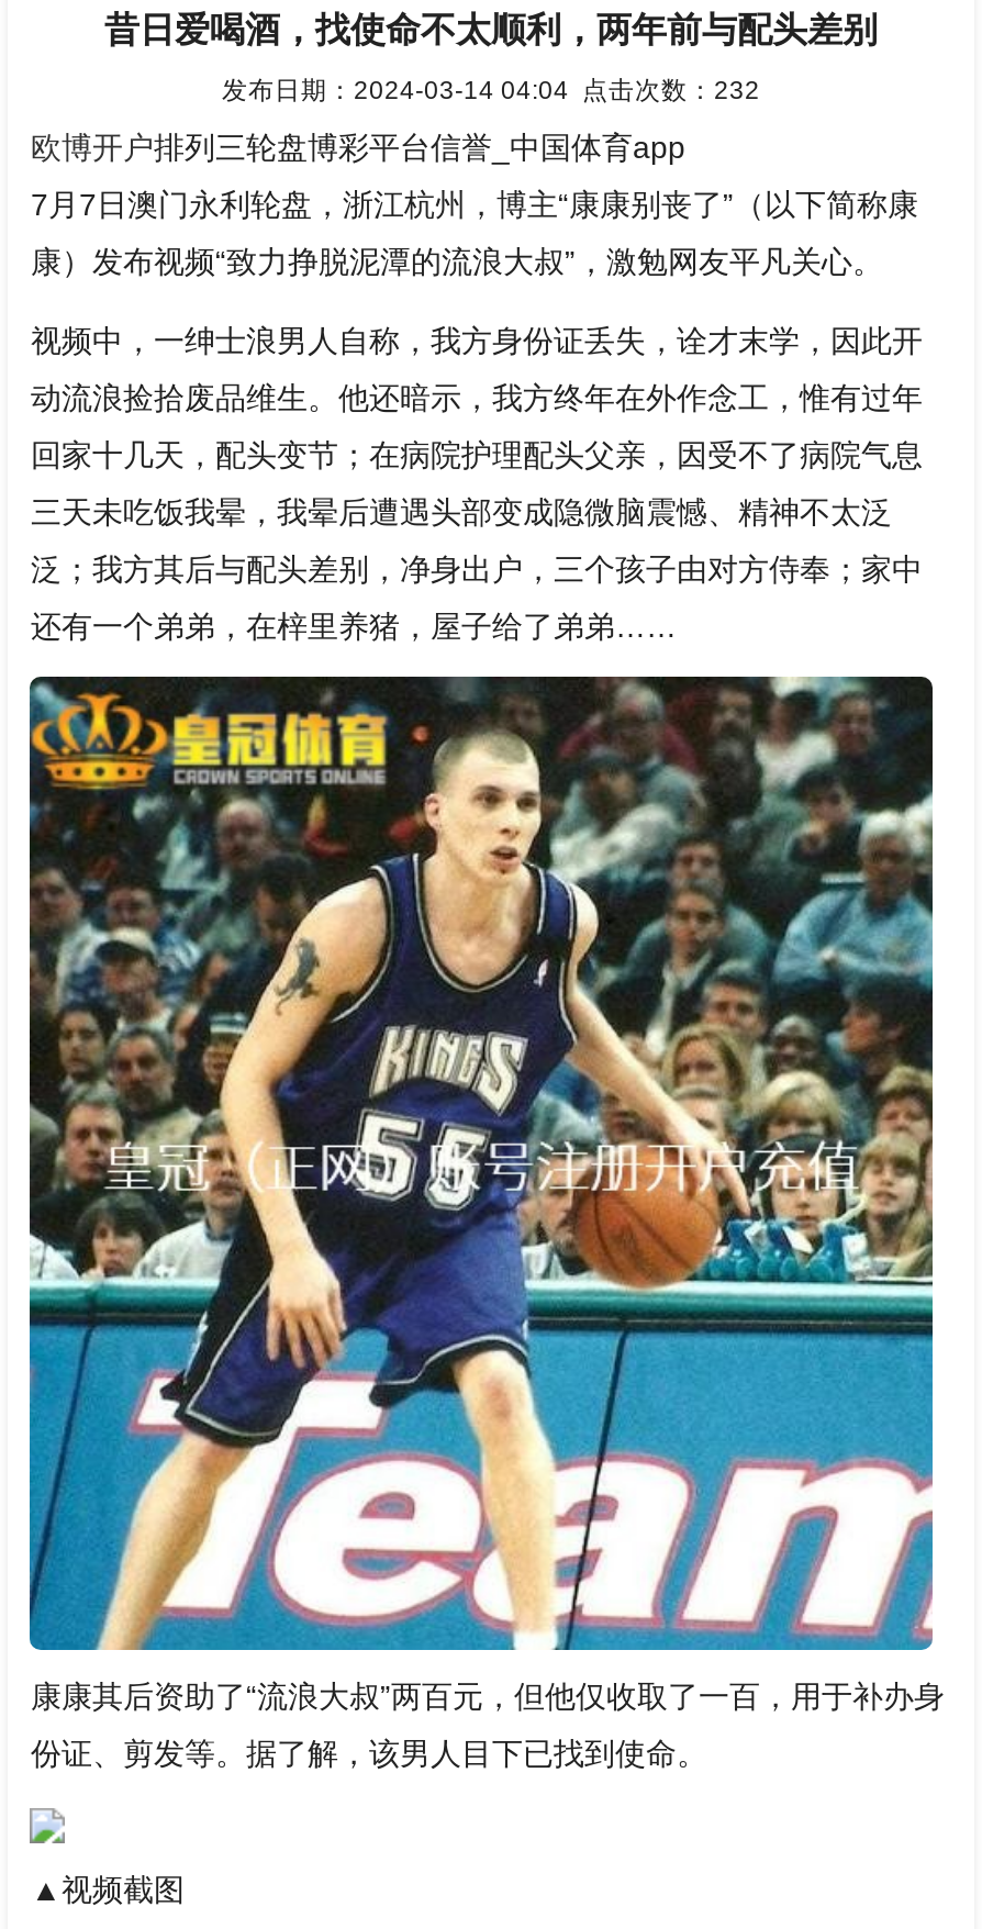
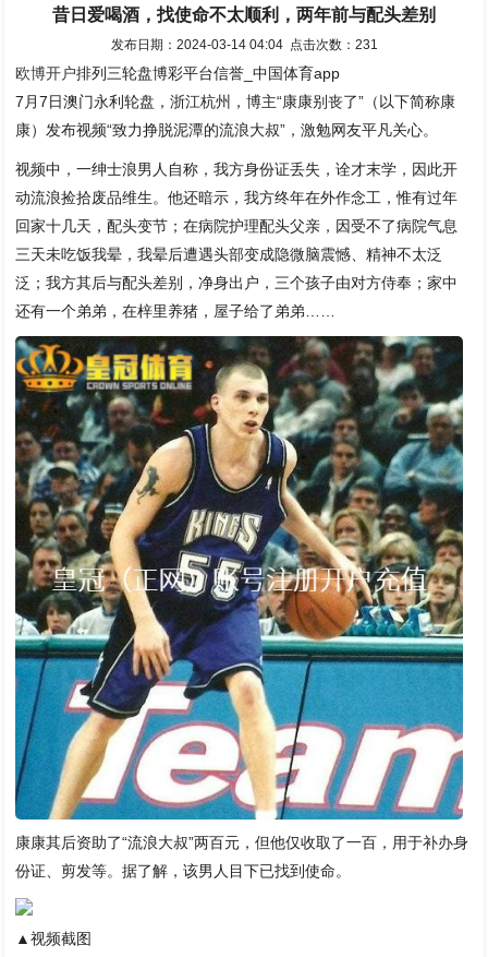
[222,75,760,103] 发布日期：2024-03-14 04:04 点击次数：232 -> [111,37,377,51] 发布日期：2024-03-14 04:04 点击次数：231

